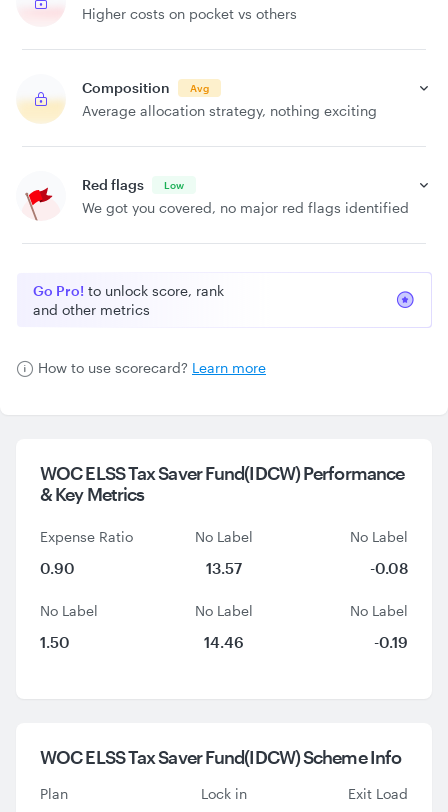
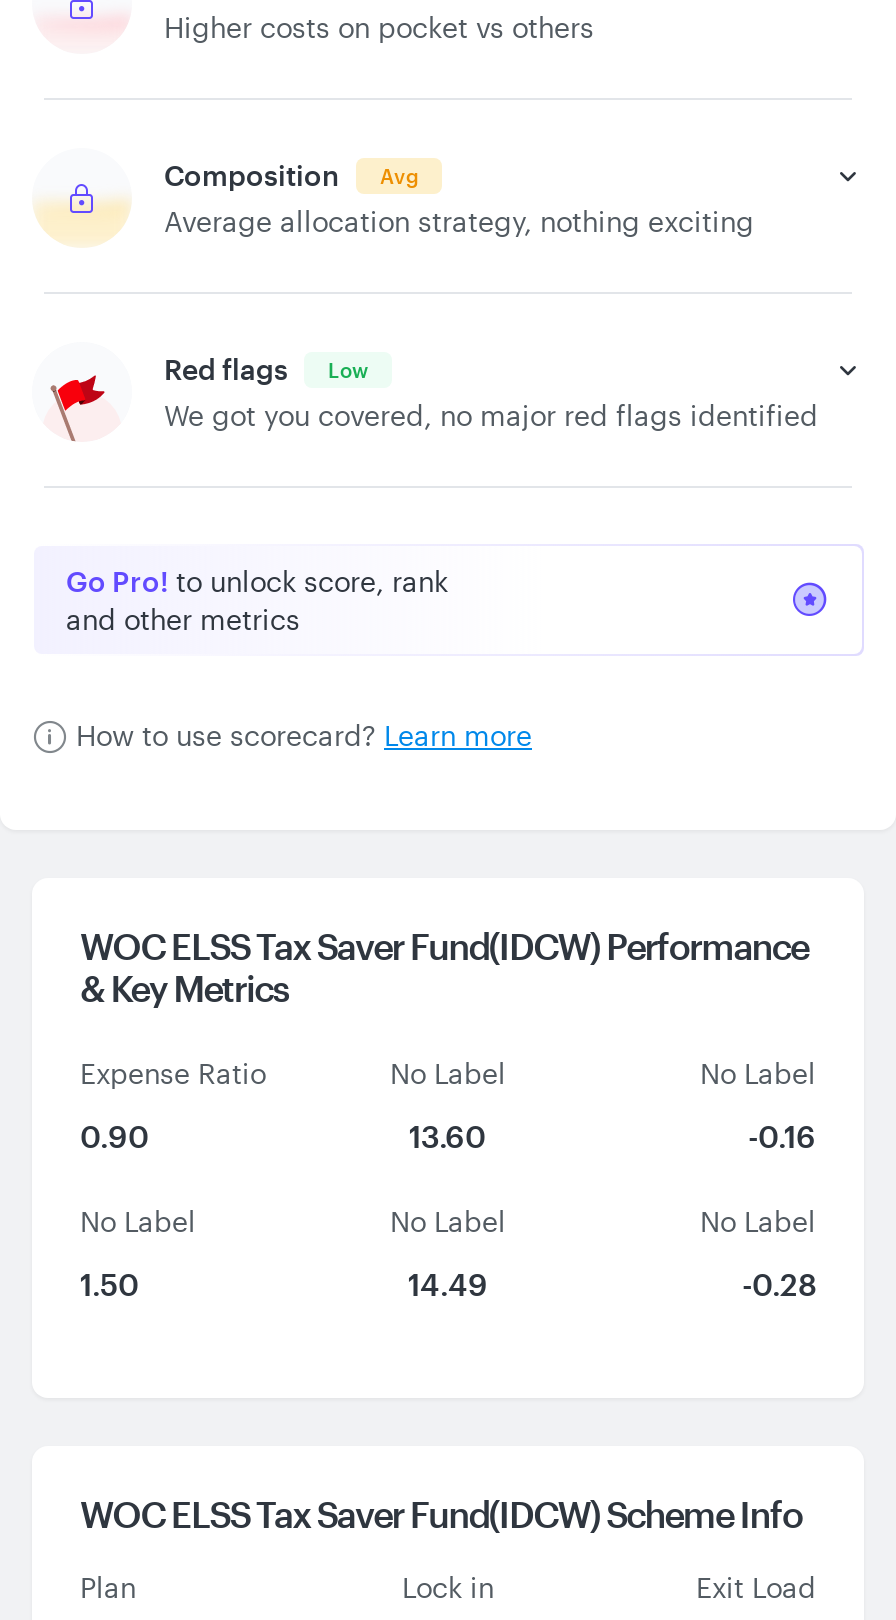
[206,559,242,577] 13.57 -> [409,1118,487,1154] 13.60
[370,559,408,577] -0.08 -> [748,1118,816,1154] -0.16
[204,633,244,651] 14.46 -> [408,1266,488,1302] 14.49
[374,633,408,651] -0.19 -> [742,1266,816,1302] -0.28

